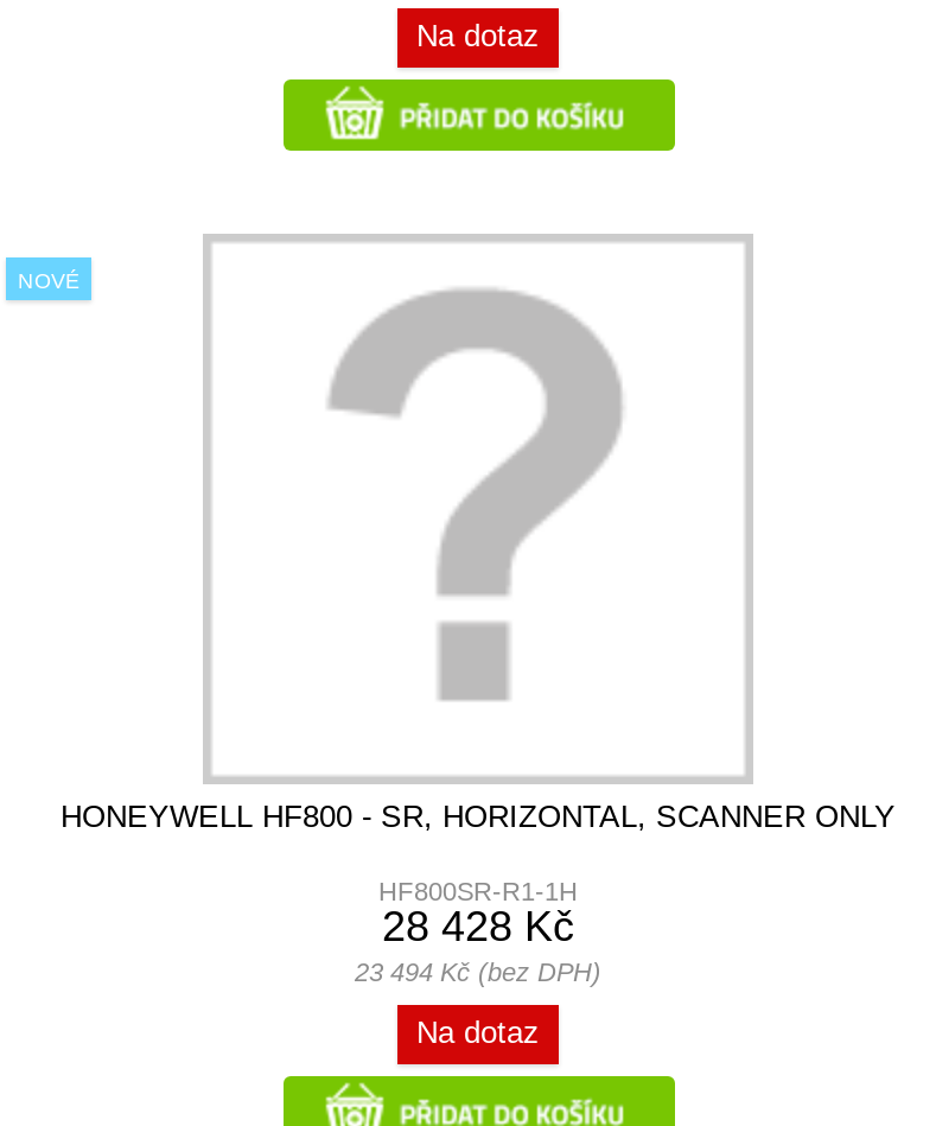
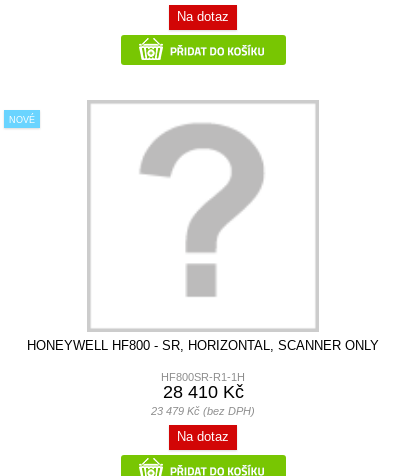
[382,903,574,950] 28 428 Kč -> [162,382,243,402] 28 410 Kč
[355,958,601,986] 23 494 Kč (bez DPH) -> [151,405,255,417] 23 479 Kč (bez DPH)

